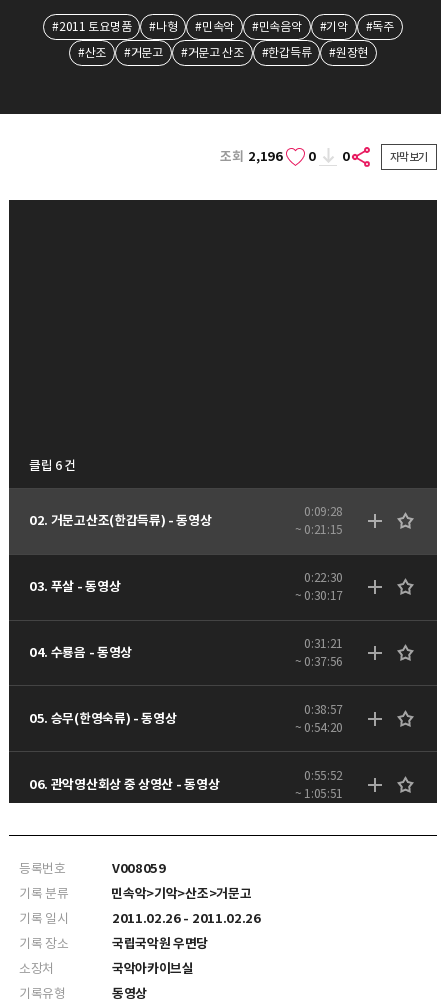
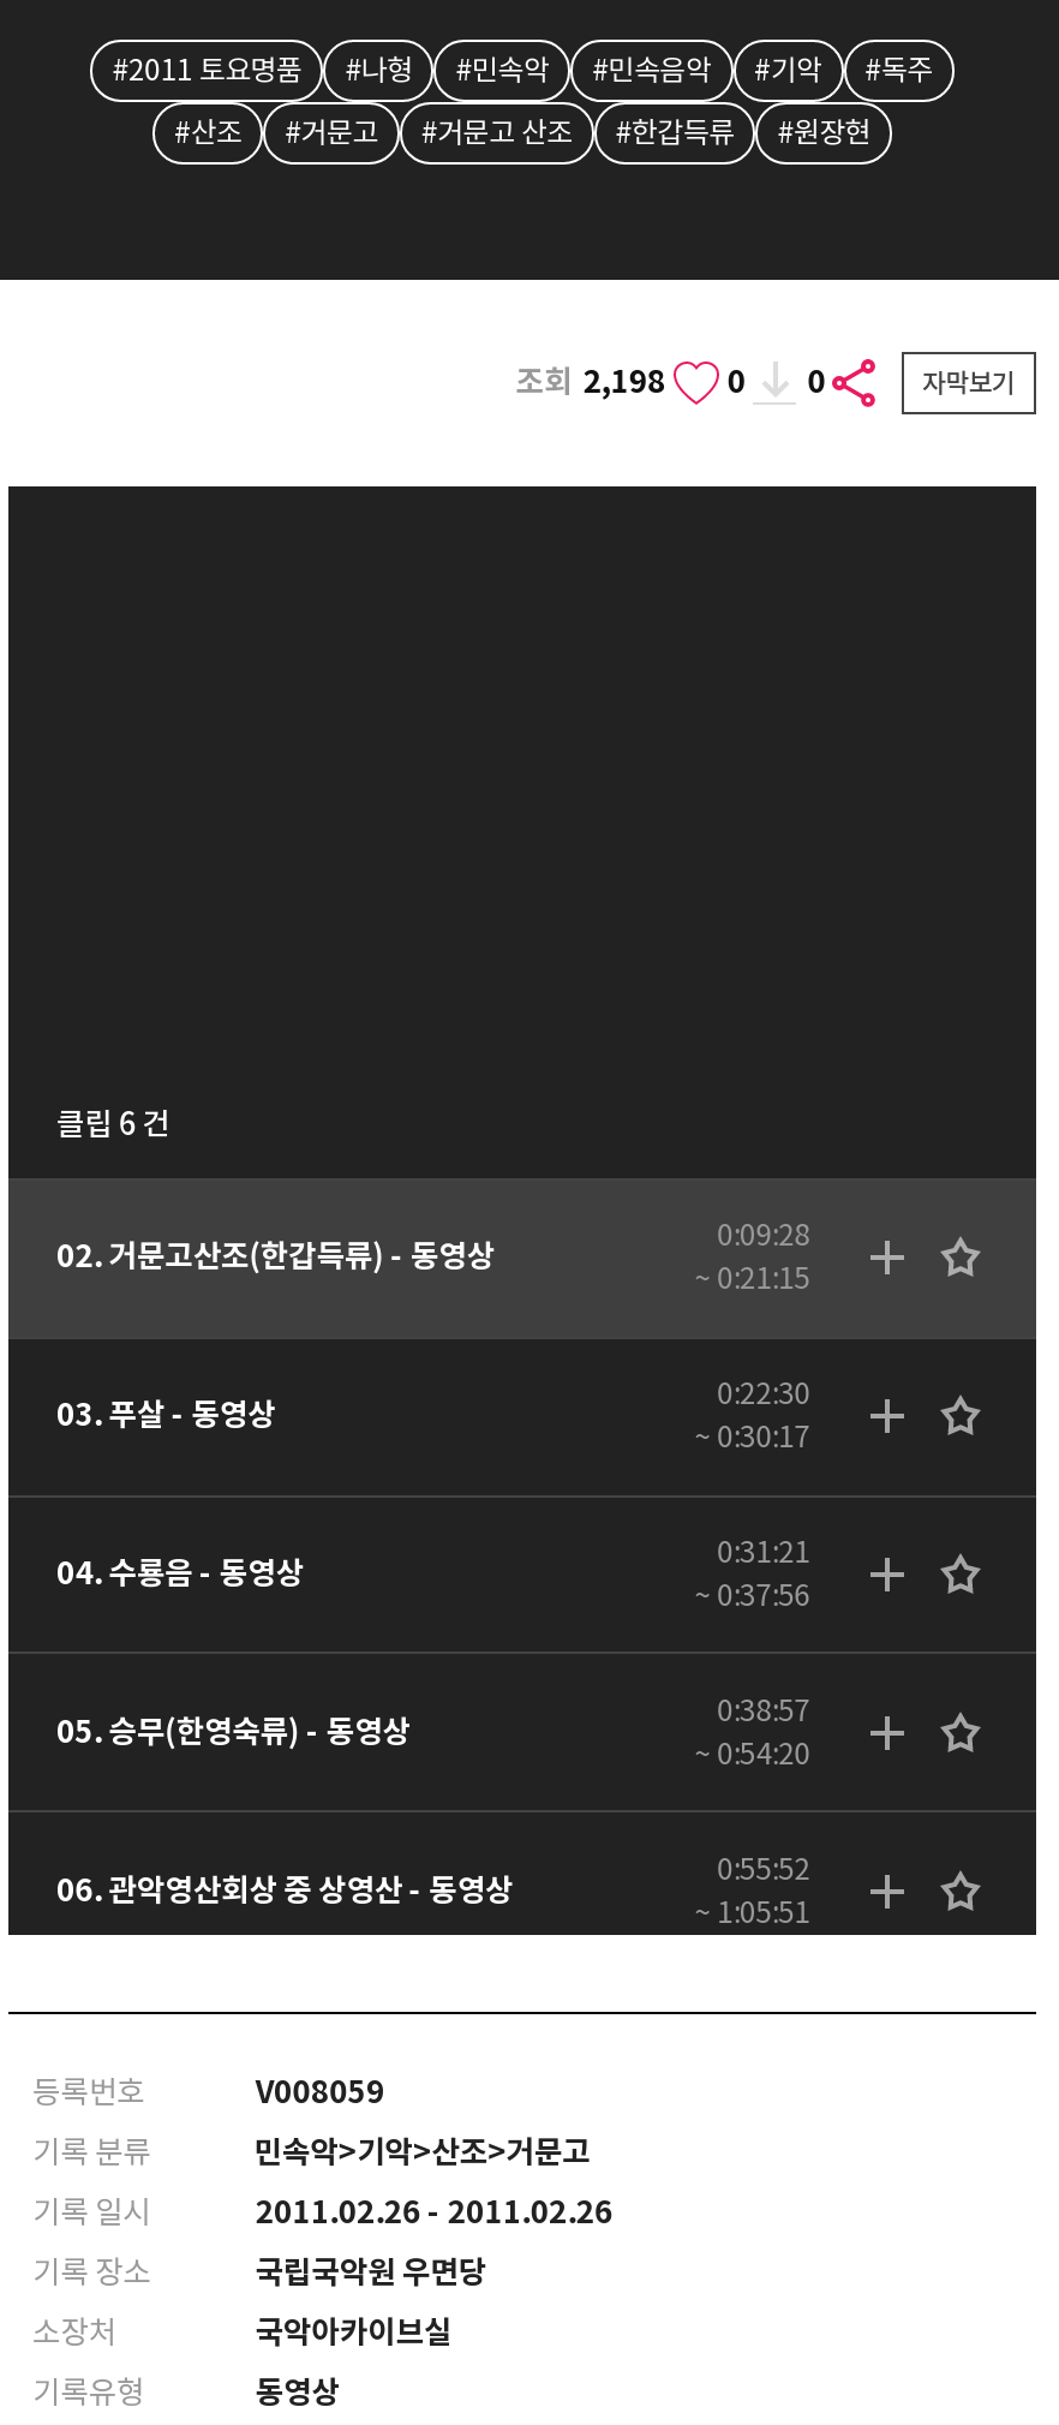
[220,148,349,165] 조회 2,196 0 0 -> [516,362,826,403] 조회 2,198 0 0

